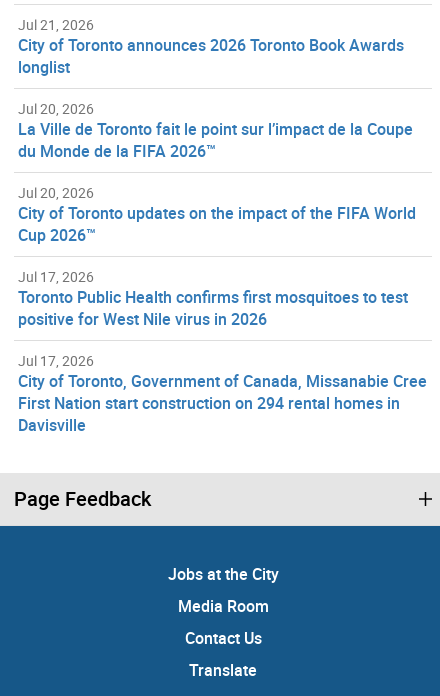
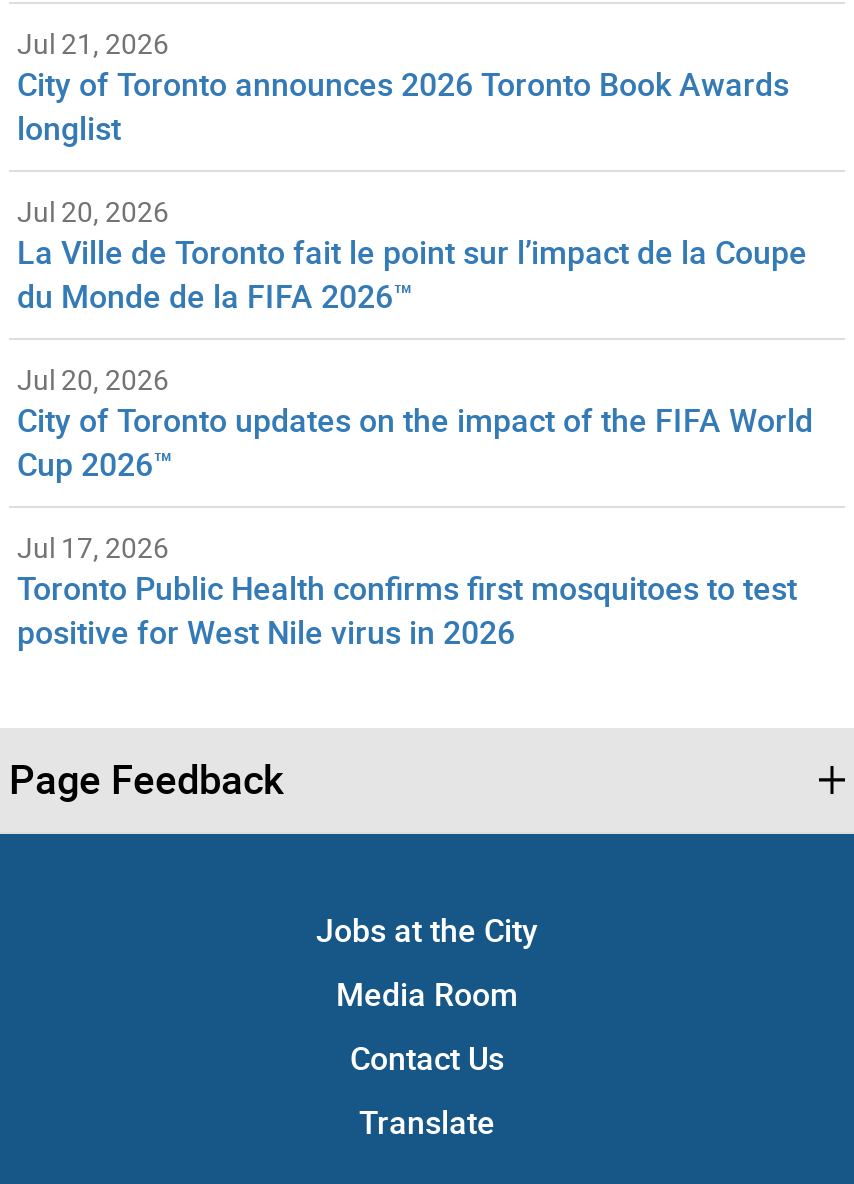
[18,351,427,436] Jul 17, 2026 | City of Toronto, Government of Canada, Missanabie Cree | First Nation start construction on 294 rental homes in | Davisville -> none

